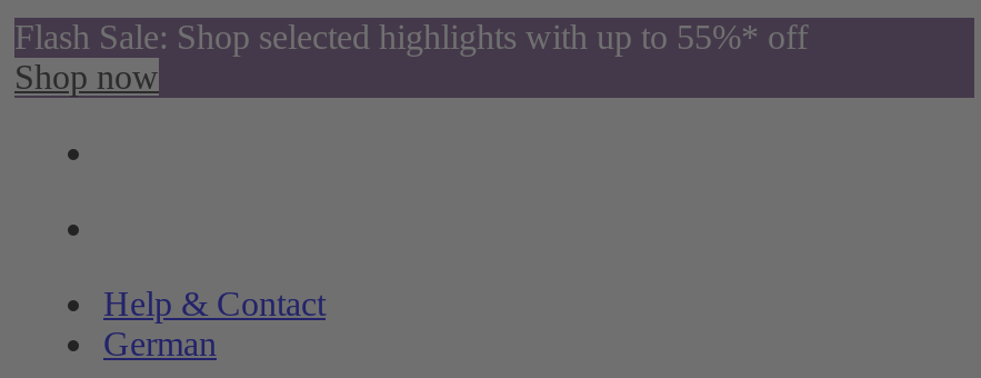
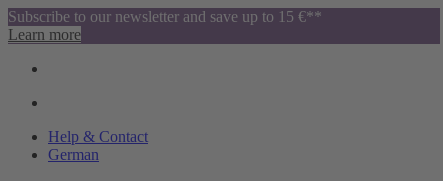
[14,18,808,96] Flash Sale: Shop selected highlights with up to 55%* off | Shop now -> [8,8,322,43] Subscribe to our newsletter and save up to 15 €** | Learn more

